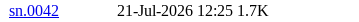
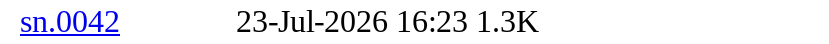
[117,2,269,19] 21-Jul-2026 12:25 1.7K -> [236,5,540,39] 23-Jul-2026 16:23 1.3K

